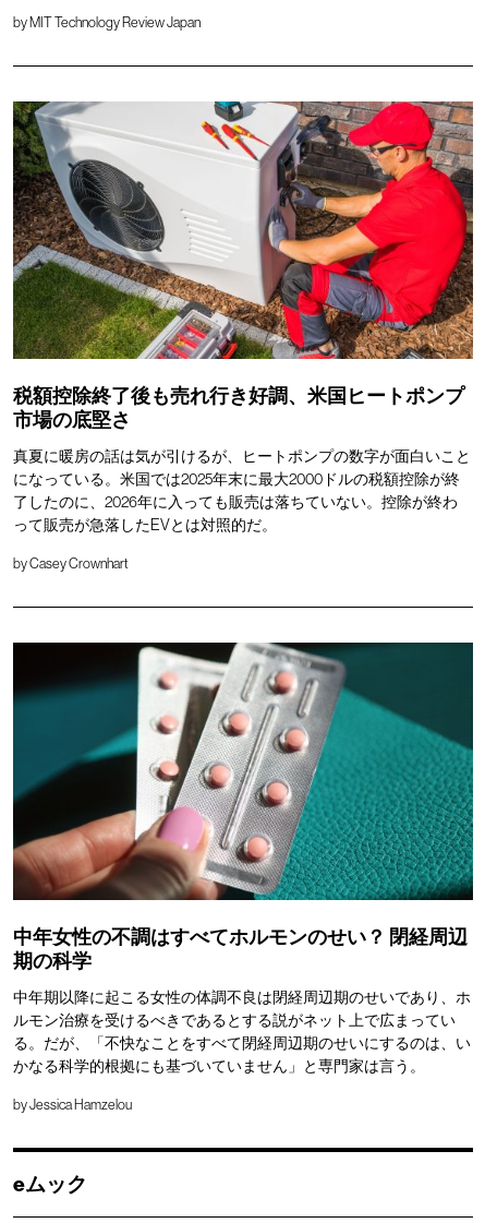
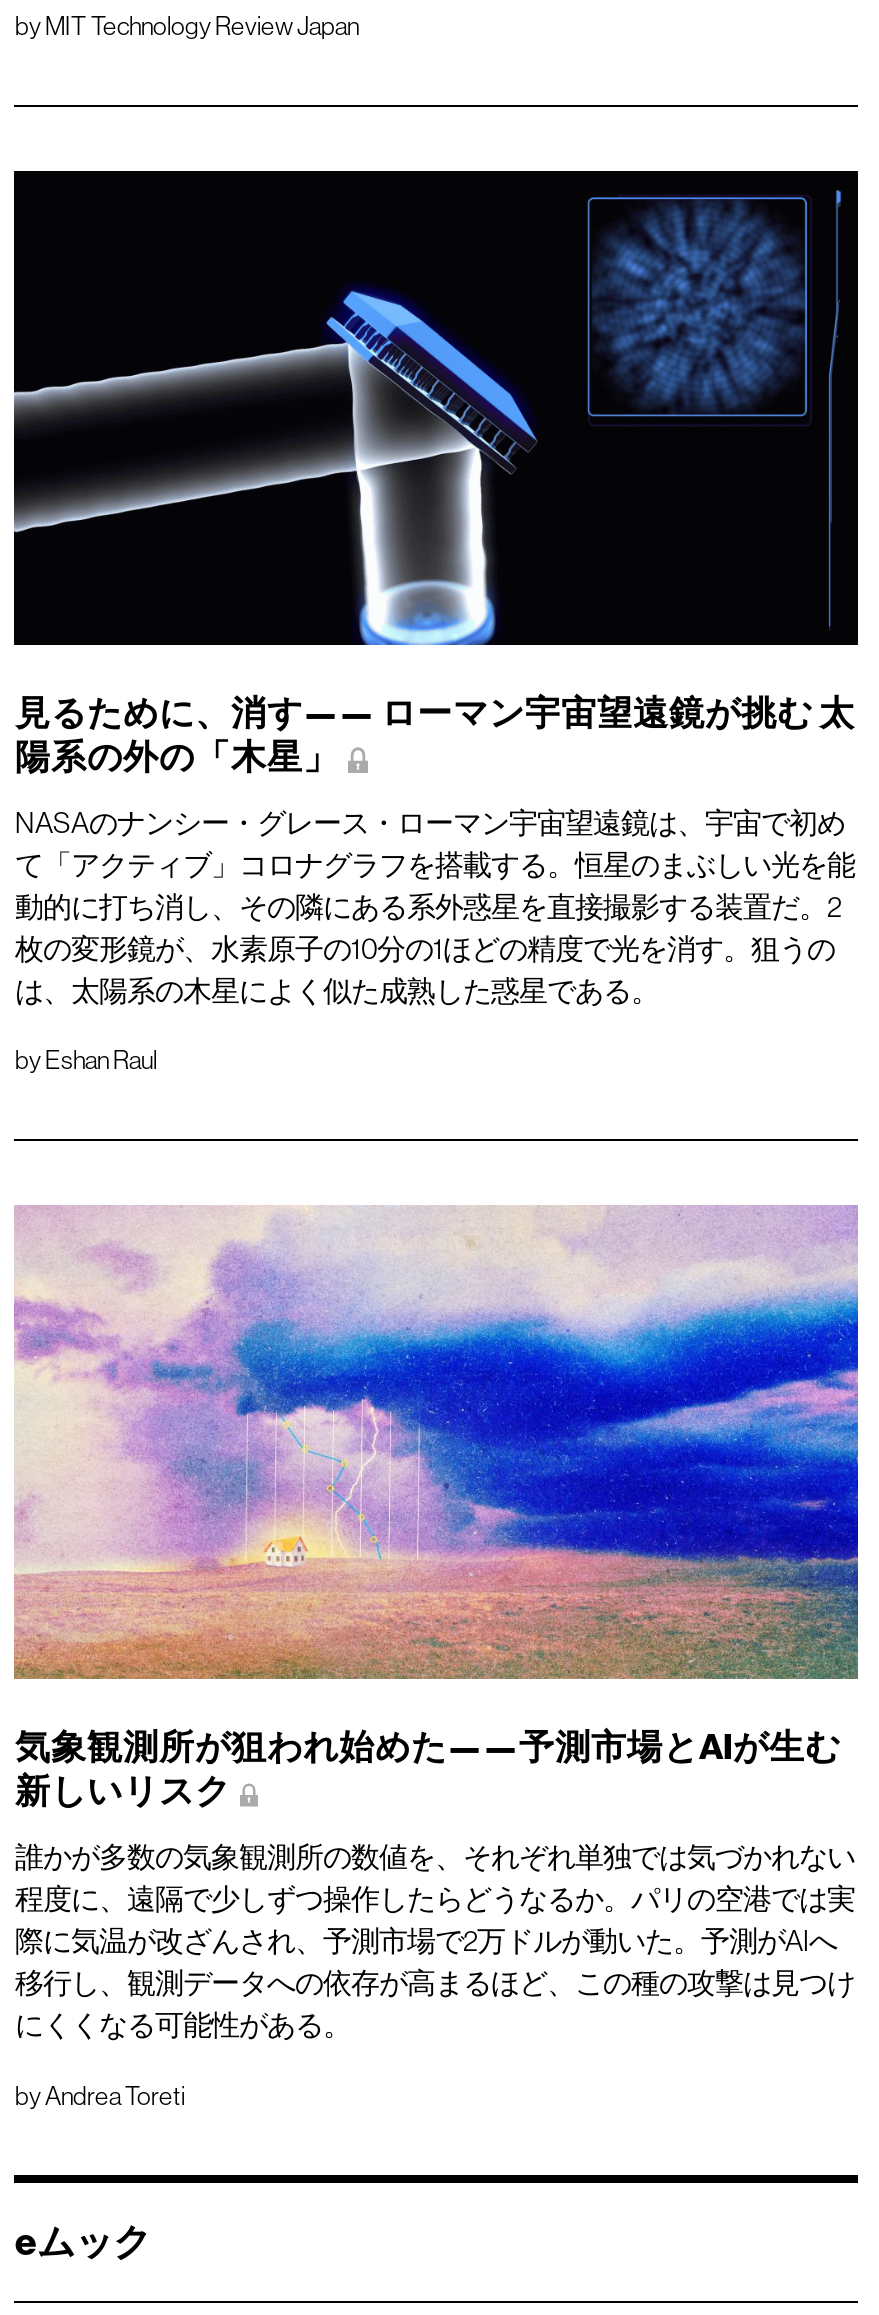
[12,100,474,331] [image] -> [14,168,860,648] [image]
[14,385,465,432] 税額控除終了後も売れ行き好調、米国ヒートポンプ | 市場の底堅さ -> [15,693,855,779] 見るために、消す——ローマン宇宙望遠鏡が挑む太 | 陽系の外の「木星」
[14,448,471,534] 真夏に暖房の話は気が引けるが、ヒートポンプの数字が面白いこと | になっている。米国では2025年末に最大2000ドルの税額控除が終 | 了したのに、2026年に入っても販売は落ちていない。控除が終わ | って販売が急落したEVとは対照的だ。 -> [15,807,855,1007] NASAのナンシー・グレース・ローマン宇宙望遠鏡は、宇宙で初め | て「アクティブ」コロナグラフを搭載する。恒星のまぶしい光を能 | 動的に打ち消し、その隣にある系外惑星を直接撮影する装置だ。2 | 枚の変形鏡が、水素原子の10分の1ほどの精度で光を消す。狙うの | は、太陽系の木星によく似た成熟した惑星である。
[14,555,129,571] byCasey Crownhart -> [15,1046,157,1076] byEshan Raul
[12,642,474,973] [image] | 中年女性の不調はすべてホルモンのせい？ 閉経周辺 | 期の科学 -> [12,1204,860,1814] [image] | 気象観測所が狙われ始めた——予測市場とAIが生む | 新しいリスク
[14,989,471,1075] 中年期以降に起こる女性の体調不良は閉経周辺期のせいであり、ホ | ルモン治療を受けるべきであるとする説がネット上で広まってい | る。だが、「不快なことをすべて閉経周辺期のせいにするのは、い | かなる科学的根拠にも基づいていません」と専門家は言う。 -> [15,1842,855,2042] 誰かが多数の気象観測所の数値を、それぞれ単独では気づかれない | 程度に、遠隔で少しずつ操作したらどうなるか。パリの空港では実 | 際に気温が改ざんされ、予測市場で2万ドルが動いた。予測がAIへ | 移行し、観測データへの依存が高まるほど、この種の攻撃は見つけ | にくくなる可能性がある。
[14,1096,132,1113] byJessica Hamzelou -> [15,2081,185,2111] byAndrea Toreti

